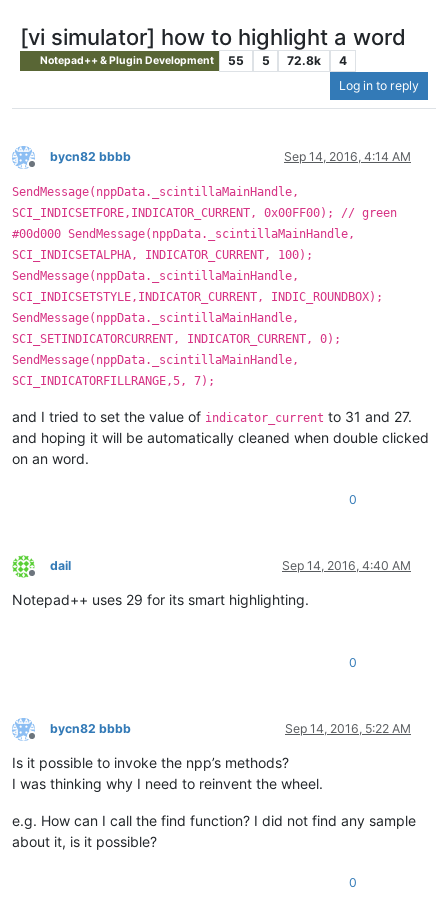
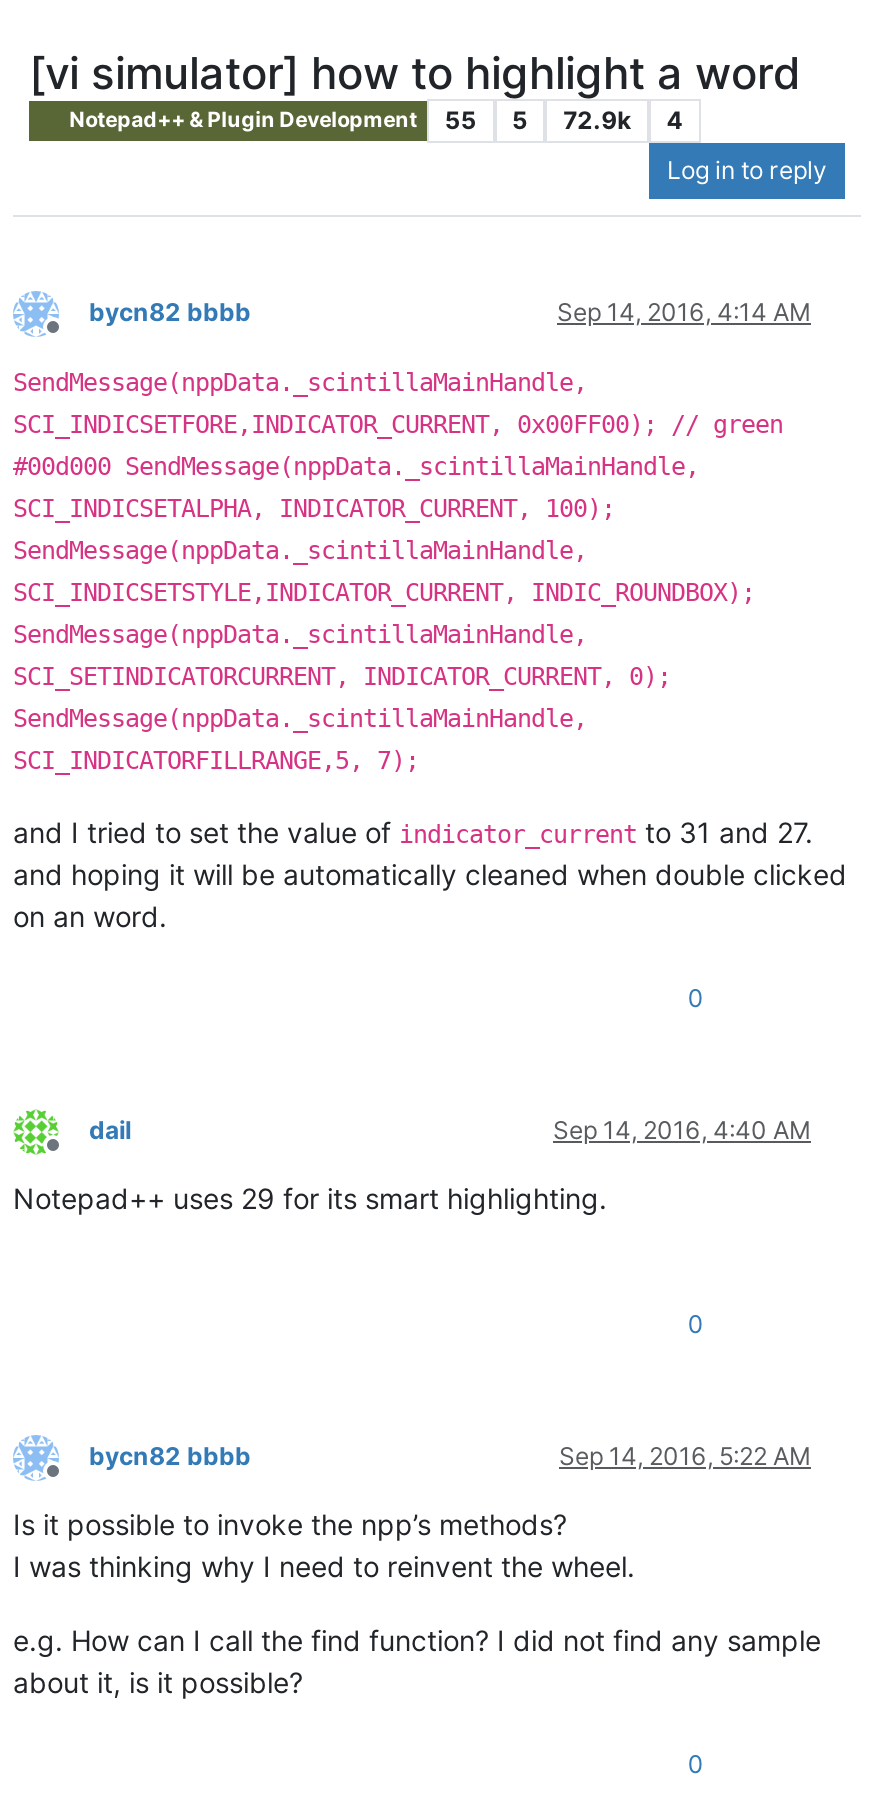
[38,53,347,68] Notepad++ & Plugin Development 55 5 72.8k 4 -> [65,105,682,135] Notepad++ & Plugin Development 55 5 72.9k 4

